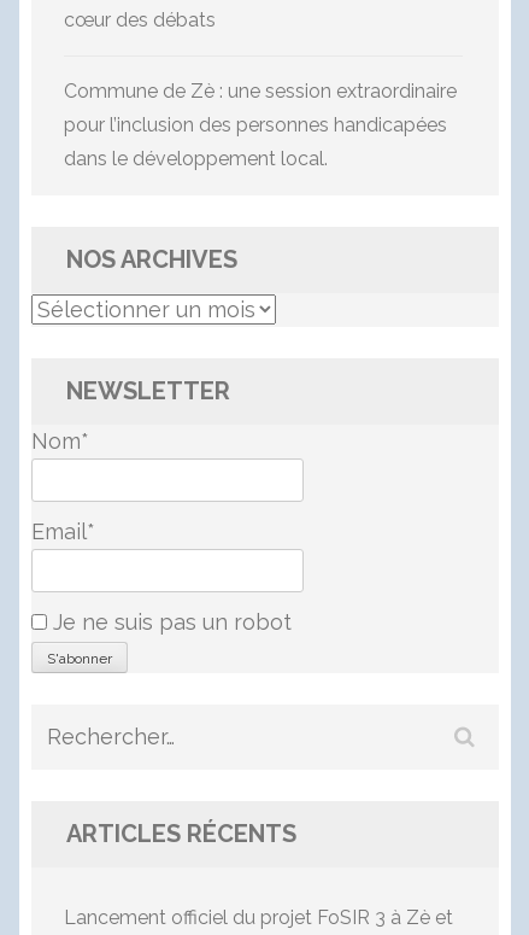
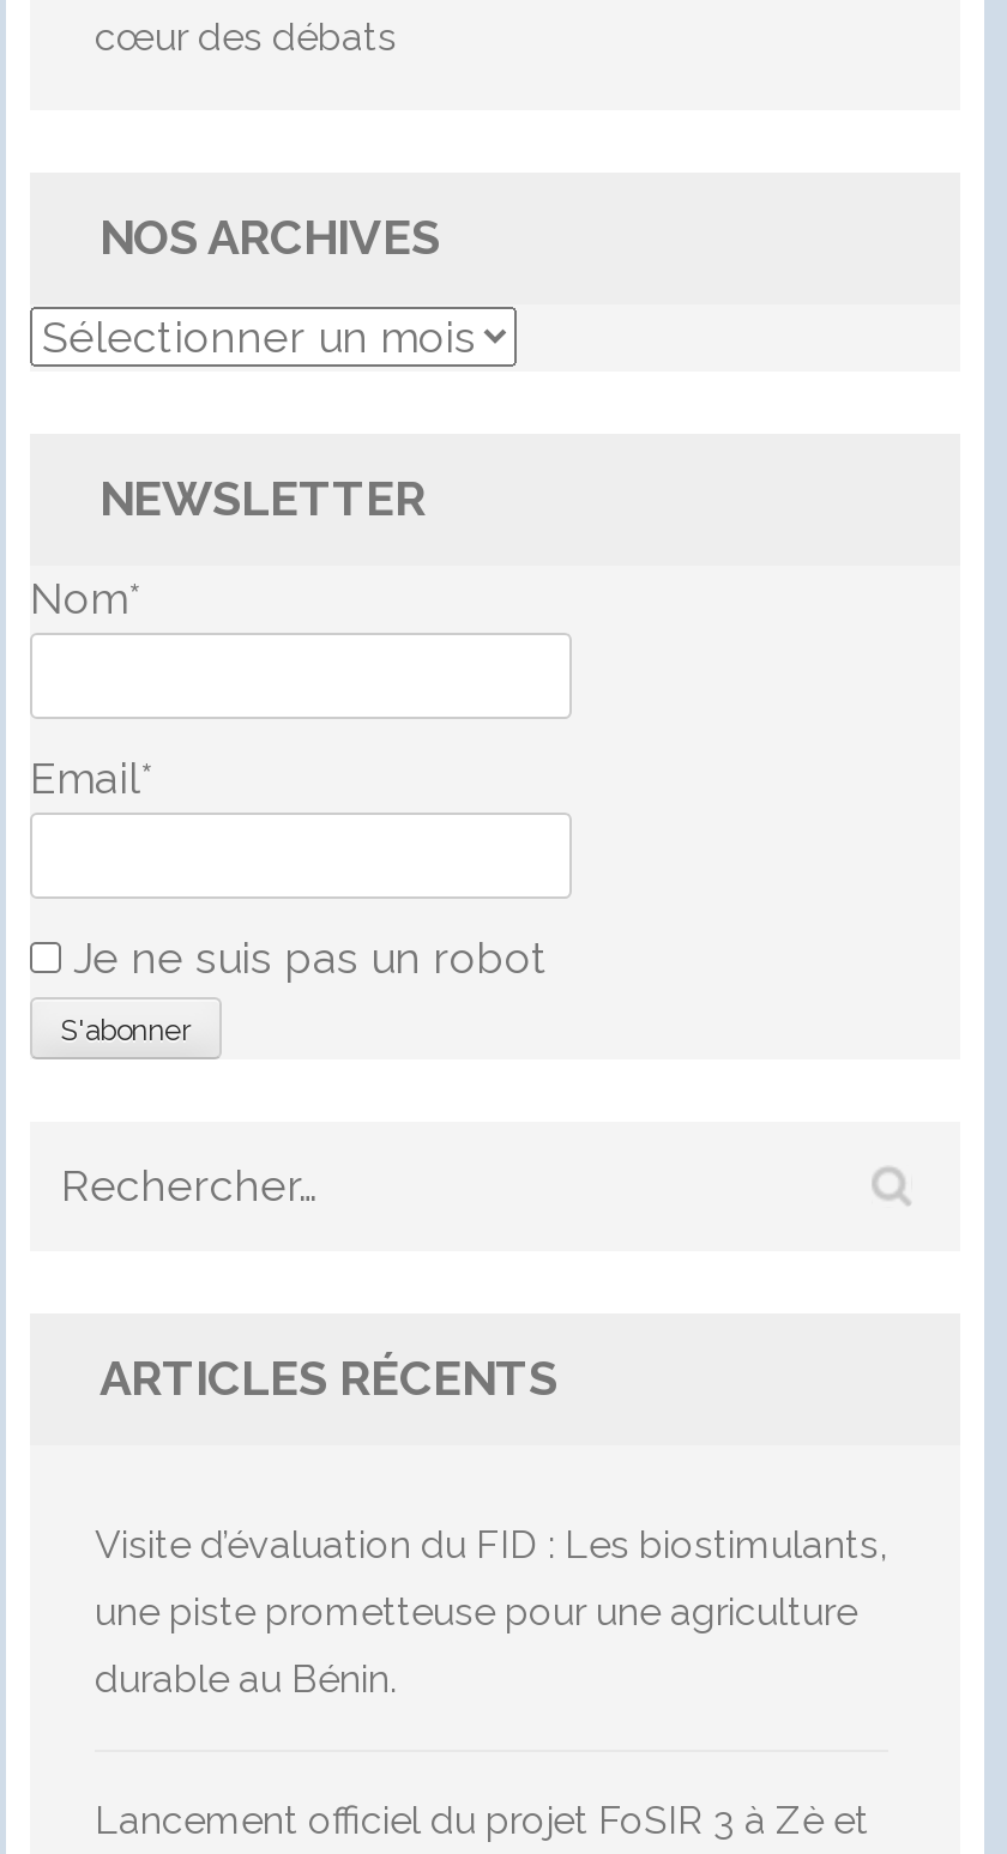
[64,80,457,170] Commune de Zè : une session extraordinaire | pour l’inclusion des personnes handicapées | dans le développement local. -> none
moved [31,245,296,848] -> [30,209,557,1406]: NOS ARCHIVES | NEWSLETTER | Nom* | Email* | Je ne suis pas un robot | ARTICLES RÉCENTS
none -> [95,1521,886,1701] Visite d’évaluation du FID : Les biostimulants, | une piste prometteuse pour une agriculture | durable au Bénin.

